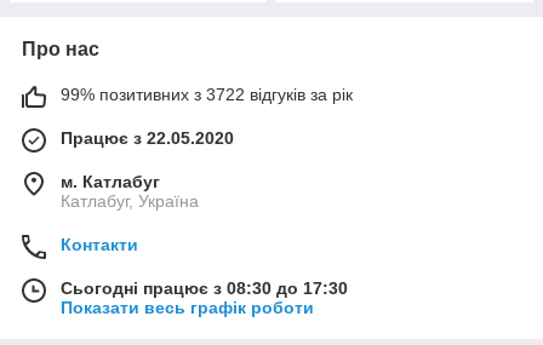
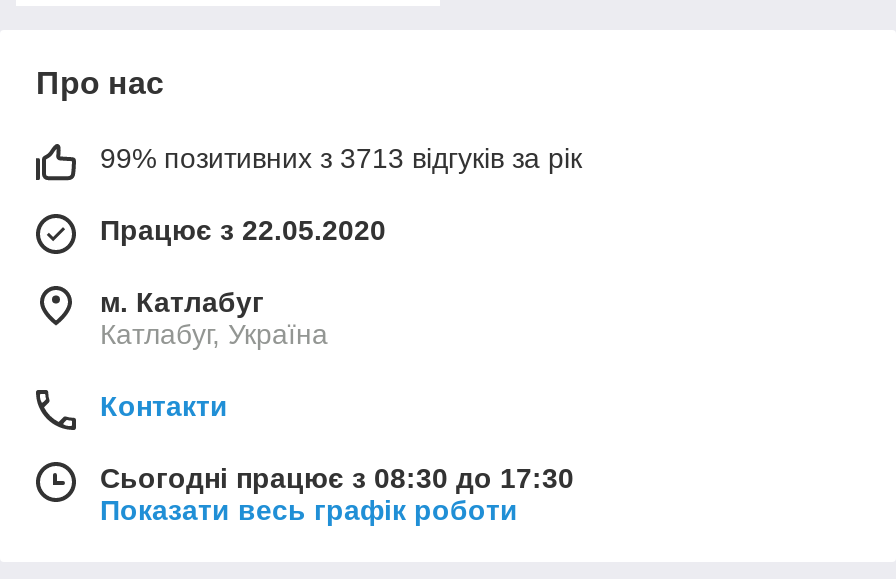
[61,85,353,105] 99% позитивних з 3722 відгуків за рік -> [100,143,582,175] 99% позитивних з 3713 відгуків за рік

